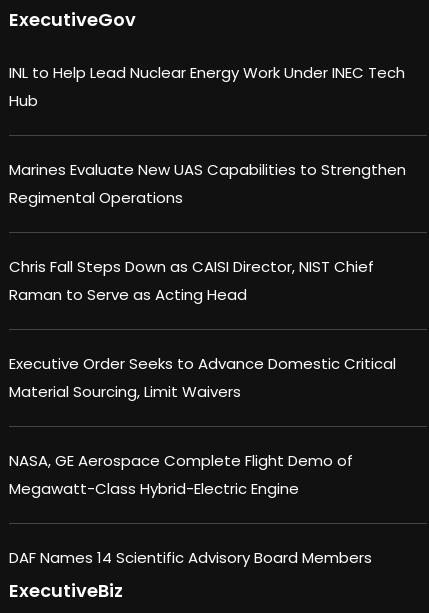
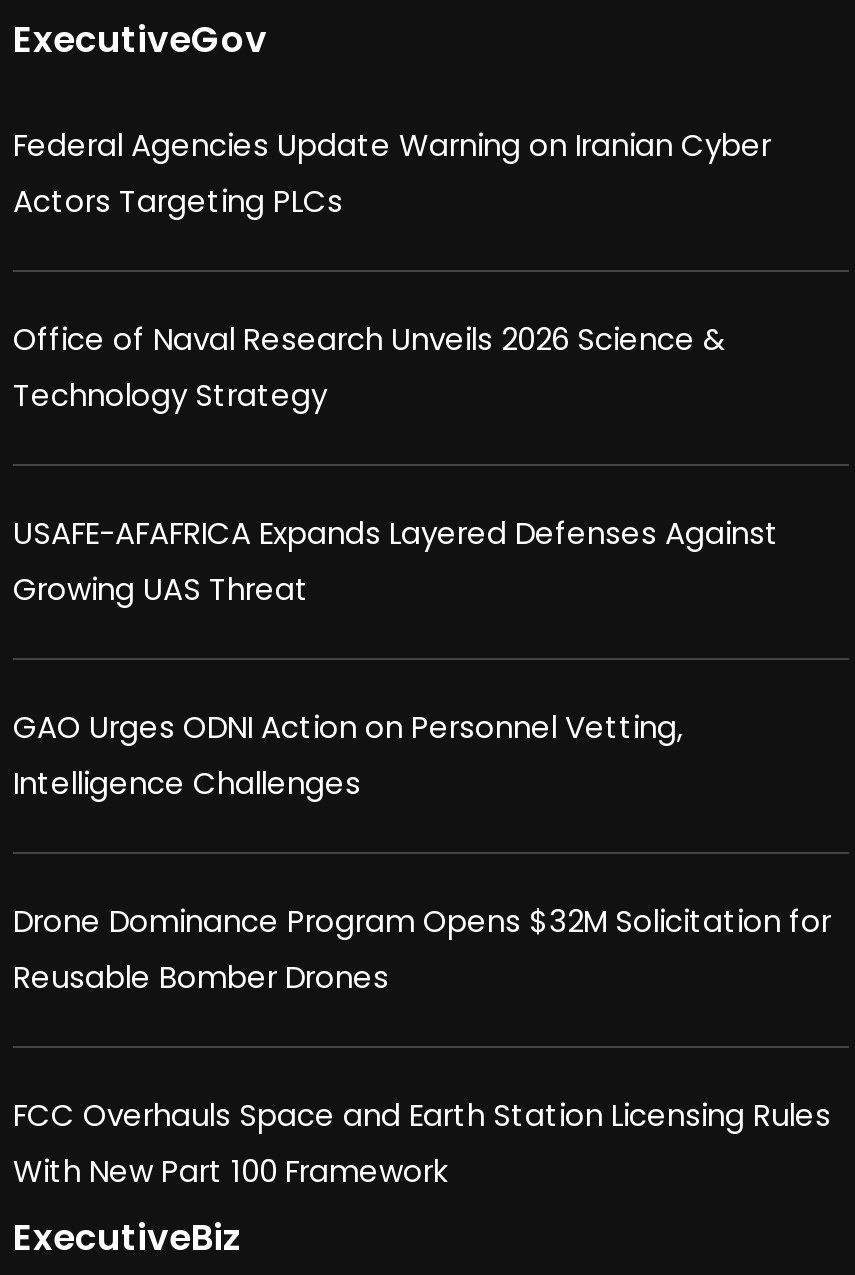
[9,62,405,111] INL to Help Lead Nuclear Energy Work Under INEC Tech | Hub -> [13,124,771,222] Federal Agencies Update Warning on Iranian Cyber | Actors Targeting PLCs
[9,159,406,208] Marines Evaluate New UAS Capabilities to Strengthen | Regimental Operations -> [13,318,725,416] Office of Naval Research Unveils 2026 Science & | Technology Strategy
[9,256,374,305] Chris Fall Steps Down as CAISI Director, NIST Chief | Raman to Serve as Acting Head -> [13,512,779,610] USAFE-AFAFRICA Expands Layered Defenses Against | Growing UAS Threat
[9,353,396,402] Executive Order Seeks to Advance Domestic Critical | Material Sourcing, Limit Waivers -> [13,706,683,804] GAO Urges ODNI Action on Personnel Vetting, | Intelligence Challenges
[9,450,353,499] NASA, GE Aerospace Complete Flight Demo of | Megawatt-Class Hybrid-Electric Engine -> [13,900,831,998] Drone Dominance Program Opens $32M Solicitation for | Reusable Bomber Drones
[9,547,372,568] DAF Names 14 Scientific Advisory Board Members -> [13,1094,831,1192] FCC Overhauls Space and Earth Station Licensing Rules | With New Part 100 Framework

